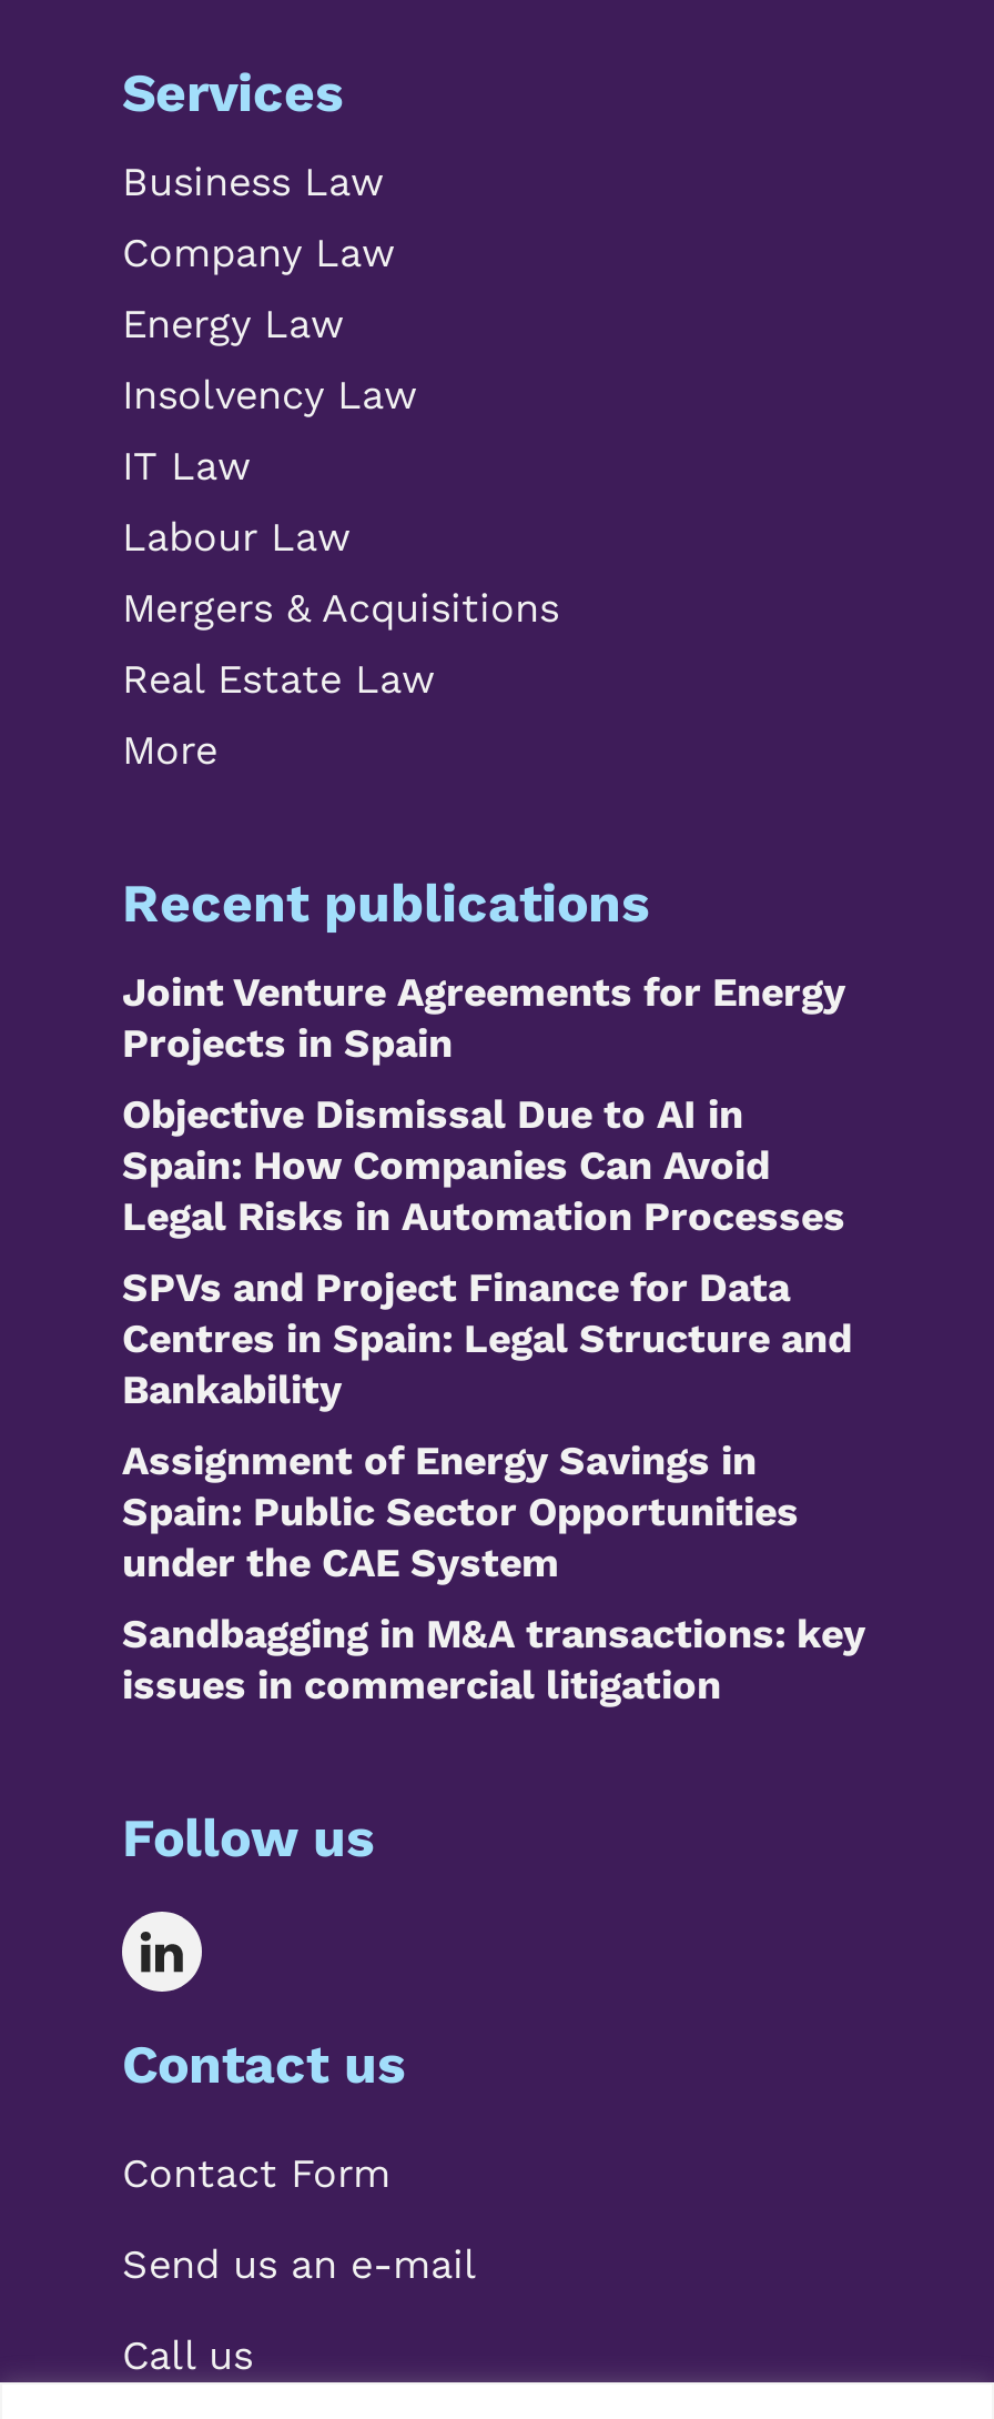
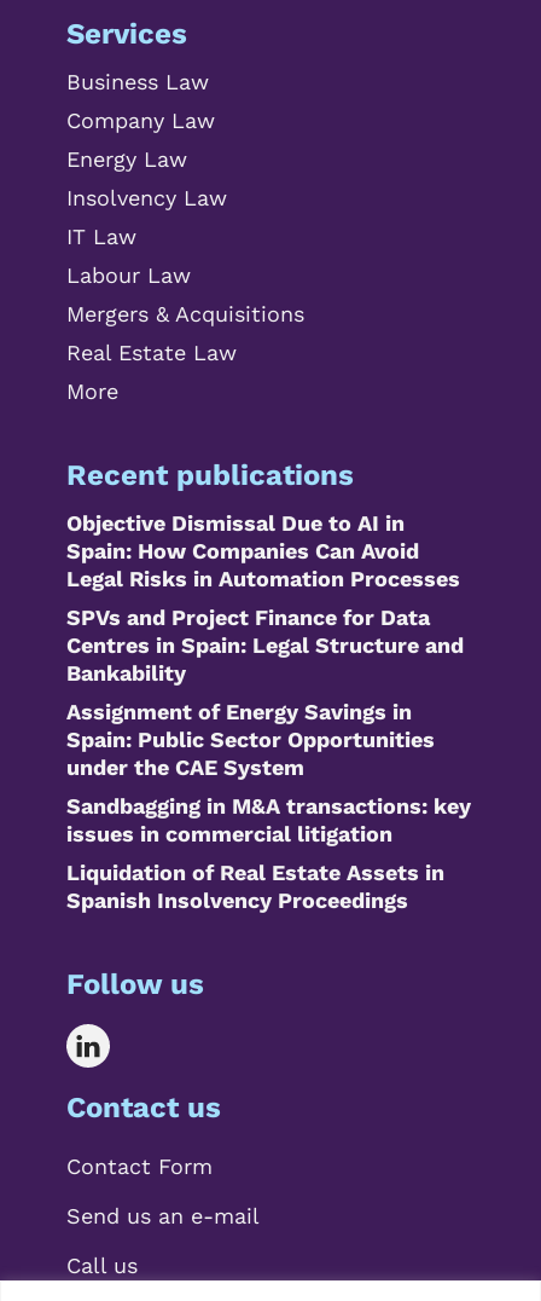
[122,968,845,1066] Joint Venture Agreements for Energy | Projects in Spain -> none
moved [122,1090,865,1707] -> [66,510,471,846]: Objective Dismissal Due to AI in | Spain: How Companies Can Avoid | Legal Risks in Automation Processes | ... | Sandbagging in M&A transactions: key | issues in commercial litigation
none -> [66,860,444,913] Liquidation of Real Estate Assets in | Spanish Insolvency Proceedings

